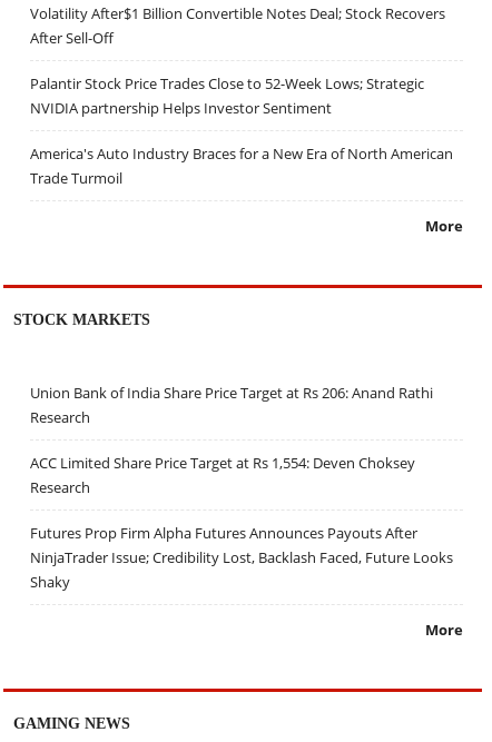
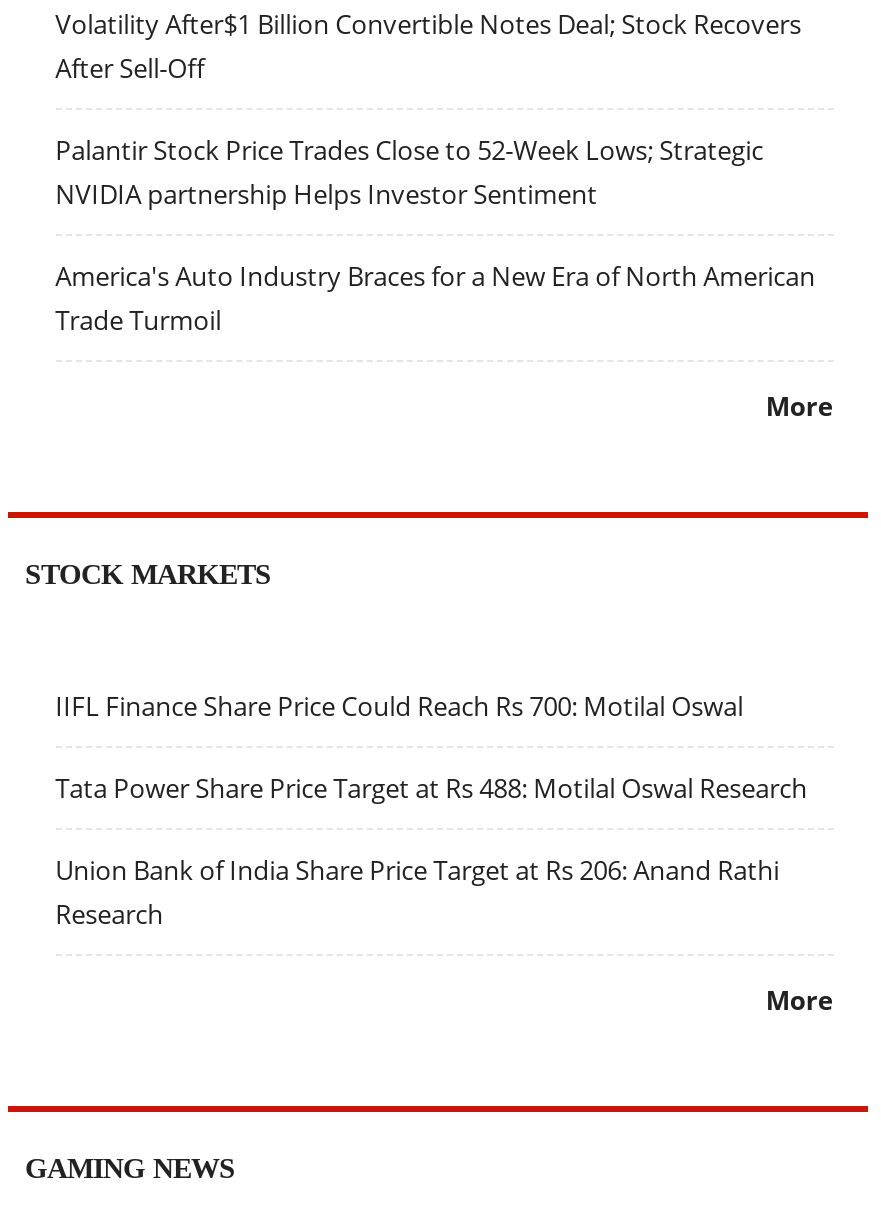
none -> [55,687,807,805] IIFL Finance Share Price Could Reach Rs 700: Motilal Oswal | Tata Power Share Price Target at Rs 488: Motilal Oswal Research
moved [30,382,433,427] -> [55,851,779,931]: Union Bank of India Share Price Target at Rs 206: Anand Rathi | Research
[30,452,453,591] ACC Limited Share Price Target at Rs 1,554: Deven Choksey | Research | Futures Prop Firm Alpha Futures Announces Payouts After | NinjaTrader Issue; Credibility Lost, Backlash Faced, Future Looks | Shaky -> none

